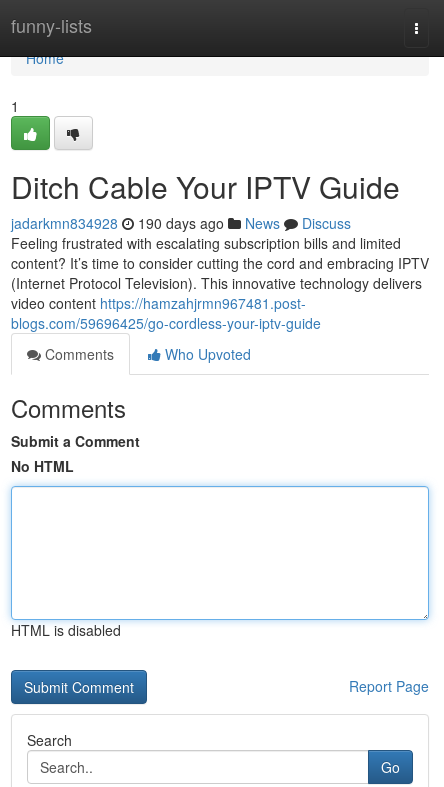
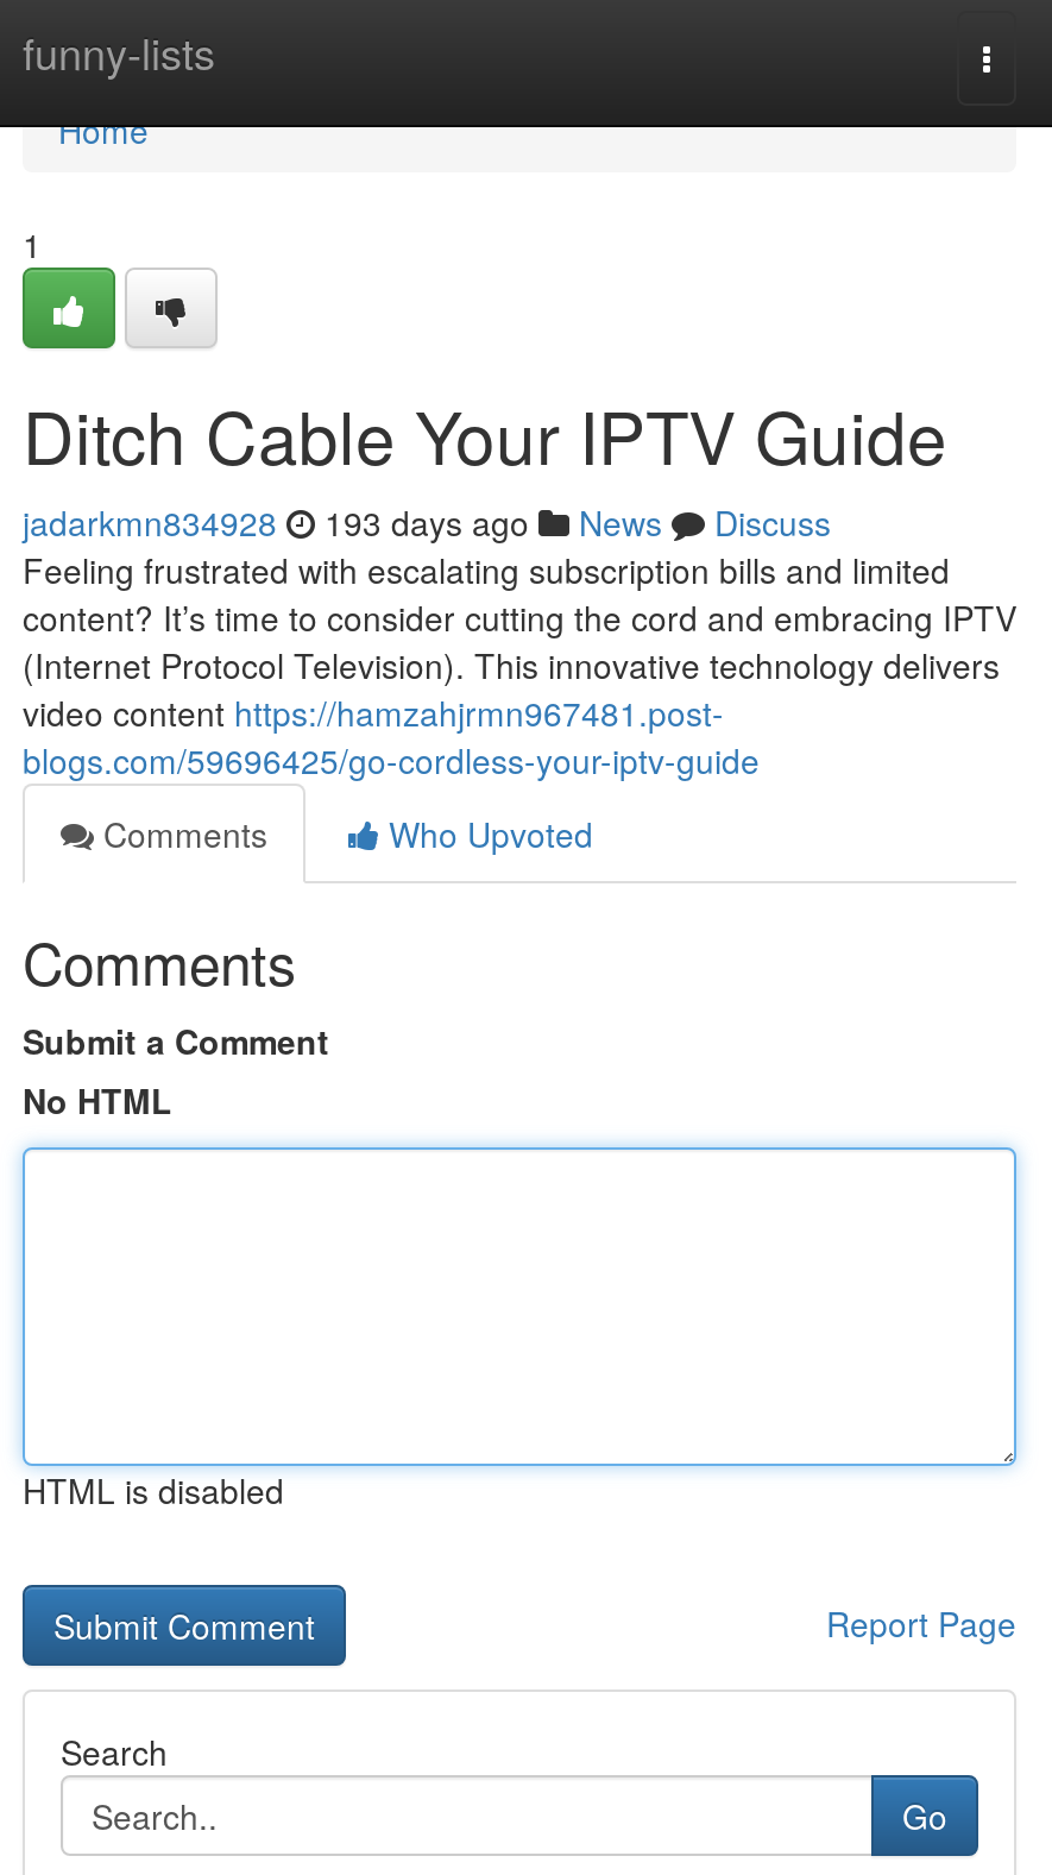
[11,213,351,233] jadarkmn834928 190 days ago News Discuss -> [23,498,831,546] jadarkmn834928 193 days ago News Discuss

